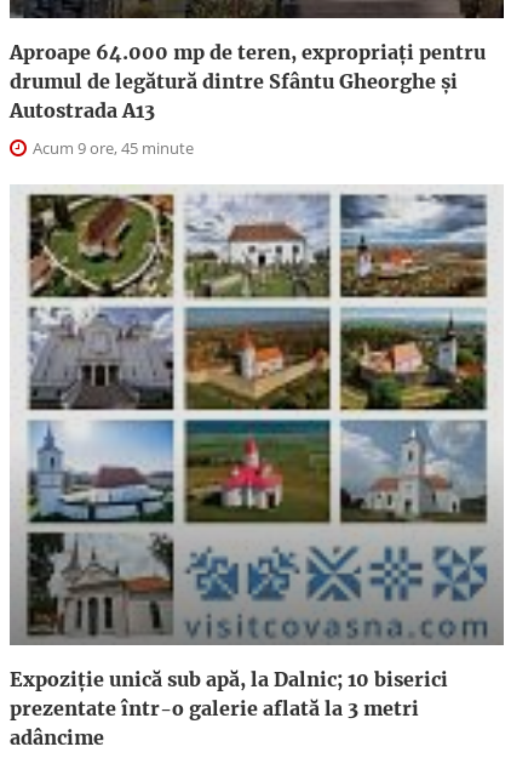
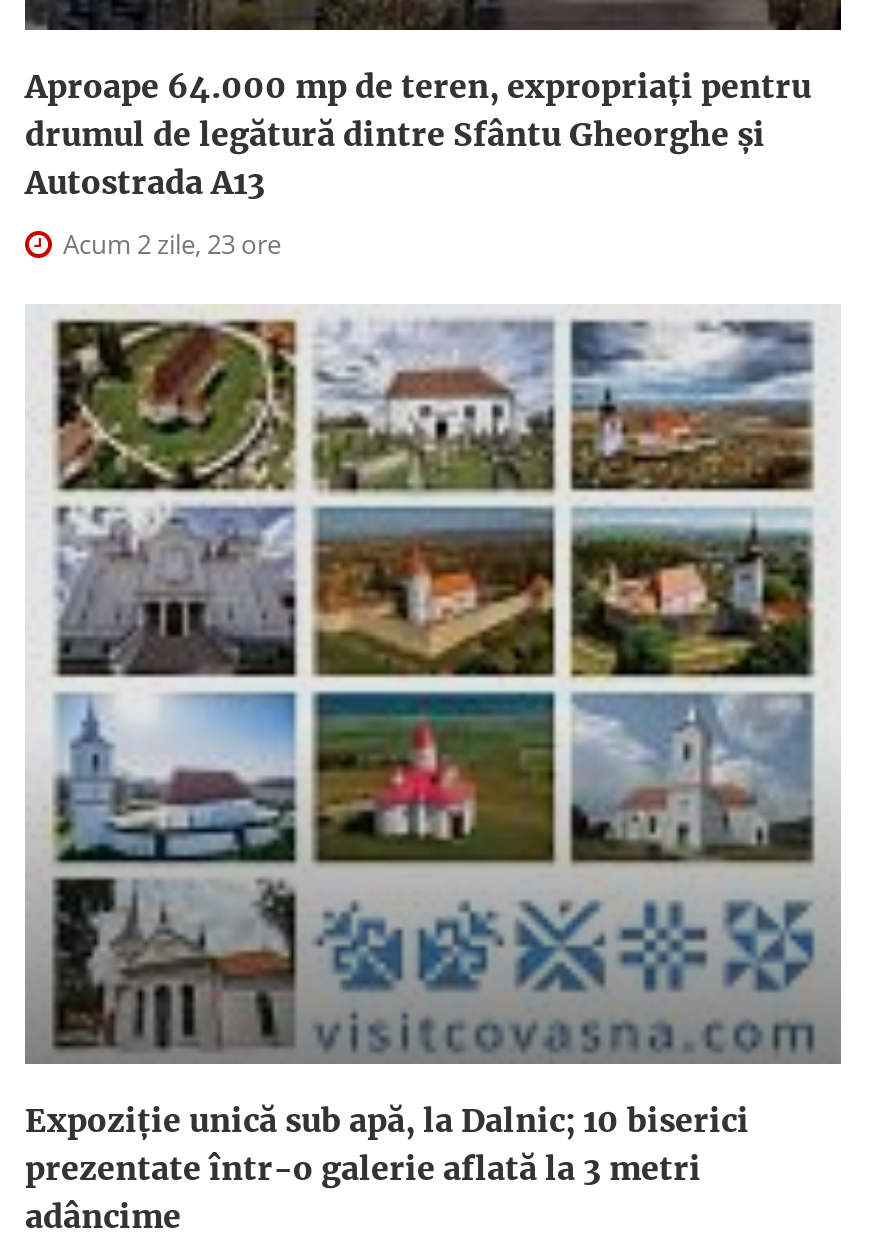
[29,137,194,159] Acum 9 ore, 45 minute -> [57,226,281,262] Acum 2 zile, 23 ore

